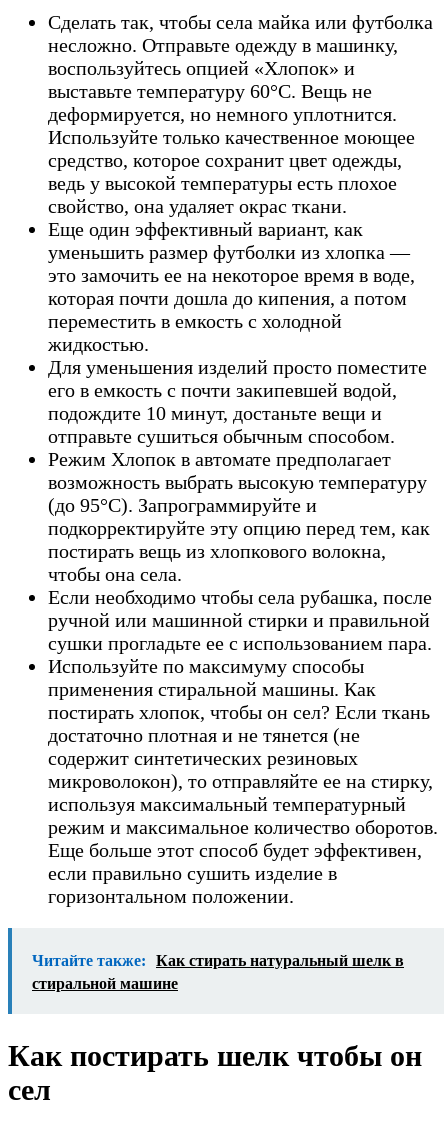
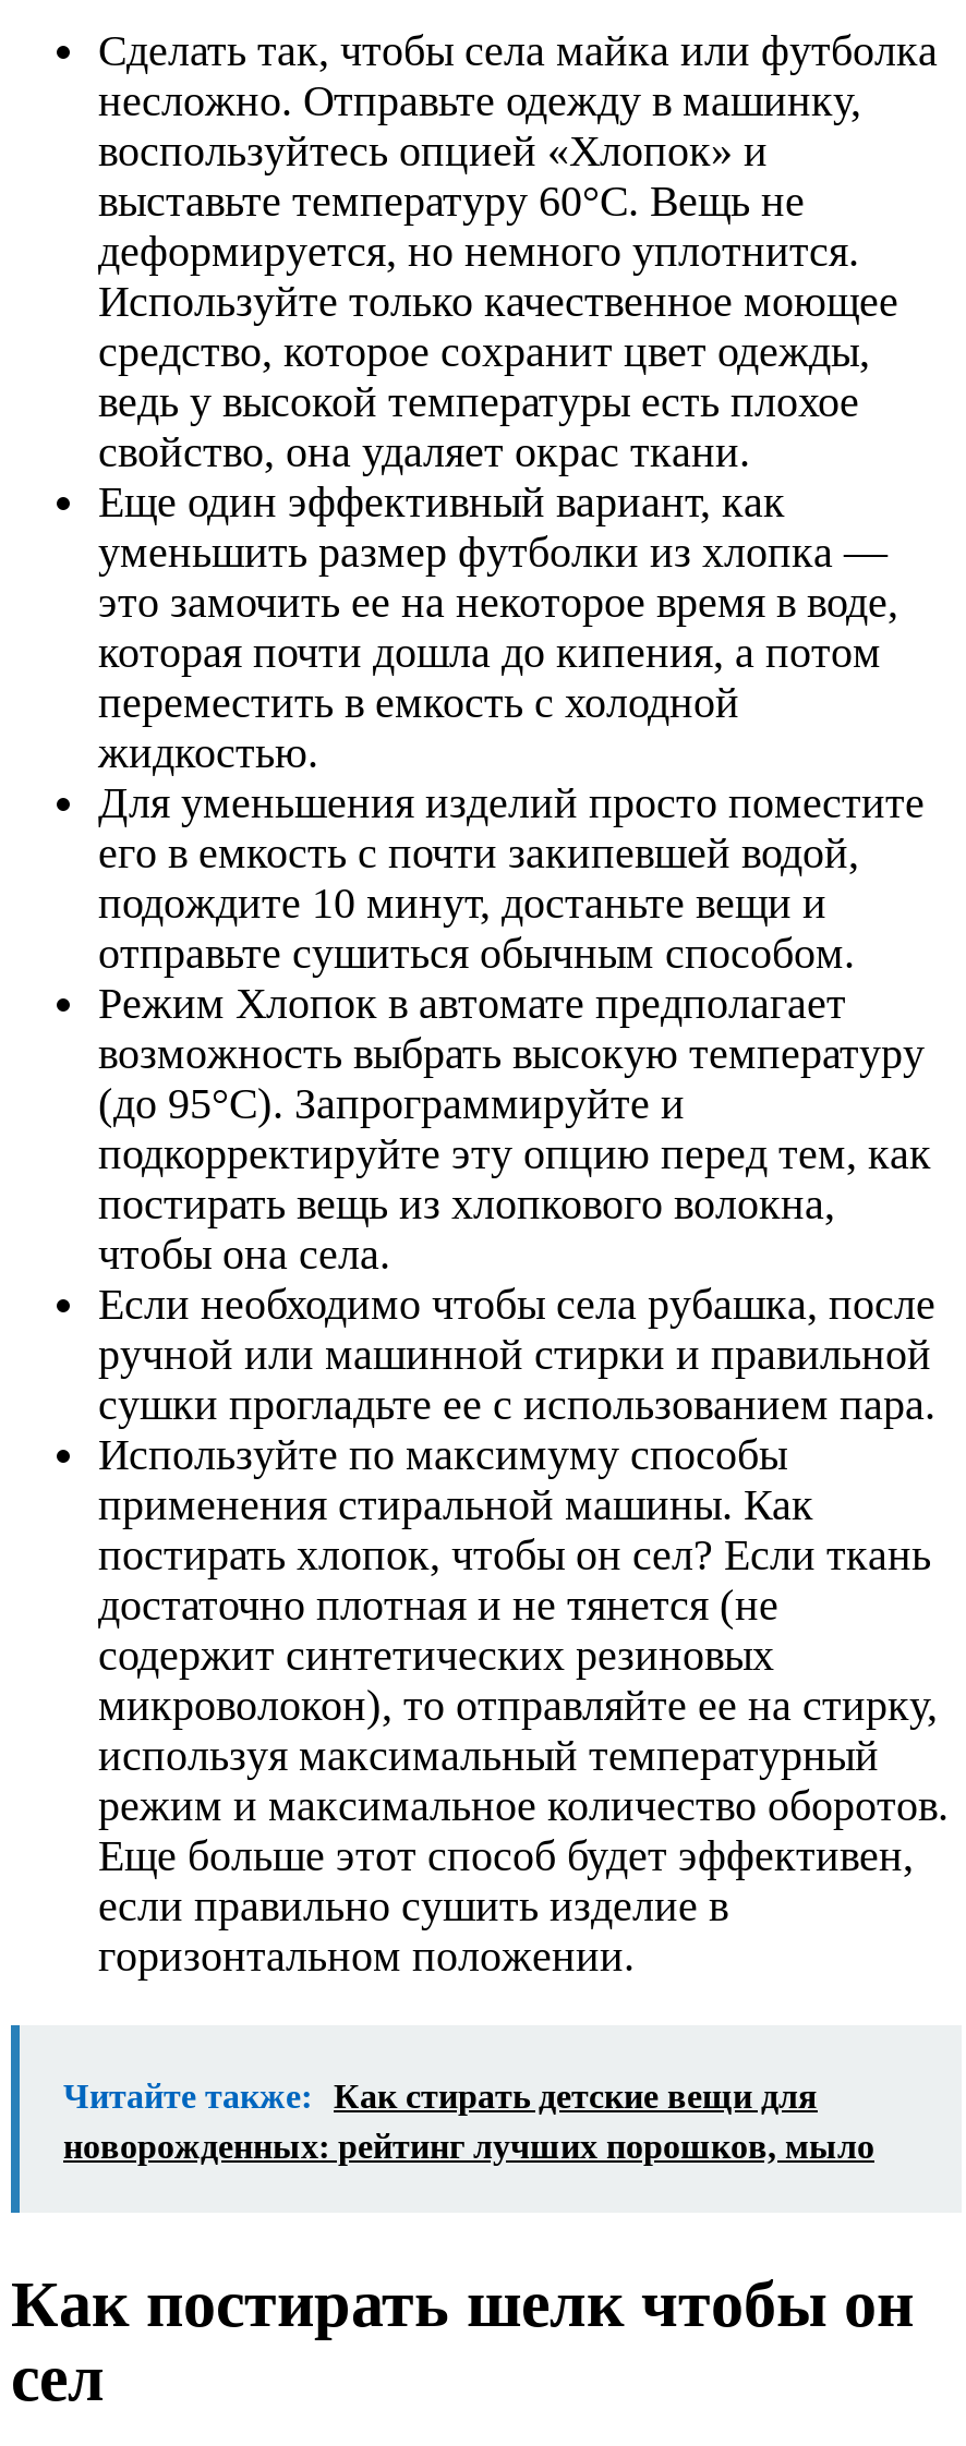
[32,952,404,992] Читайте также: Как стирать натуральный шелк в | стиральной машине -> [63,2078,874,2165] Читайте также: Как стирать детские вещи для | новорожденных: рейтинг лучших порошков, мыло

